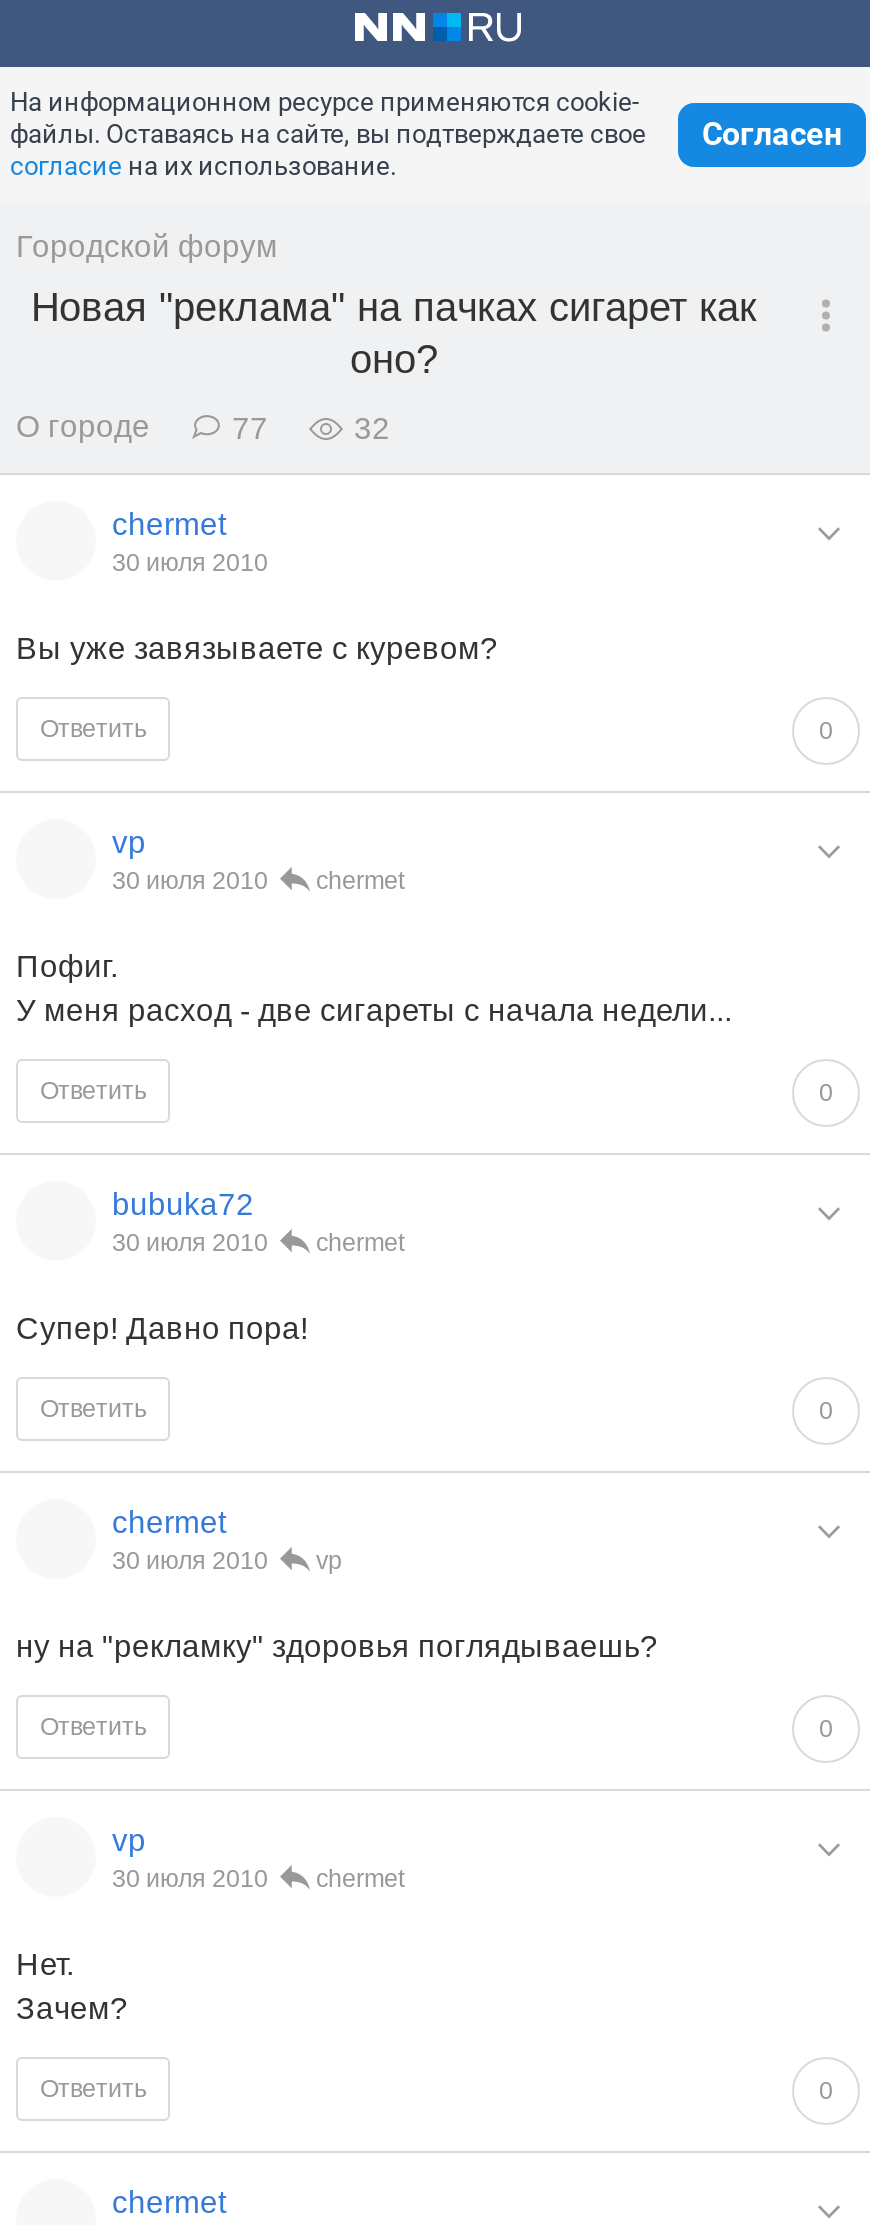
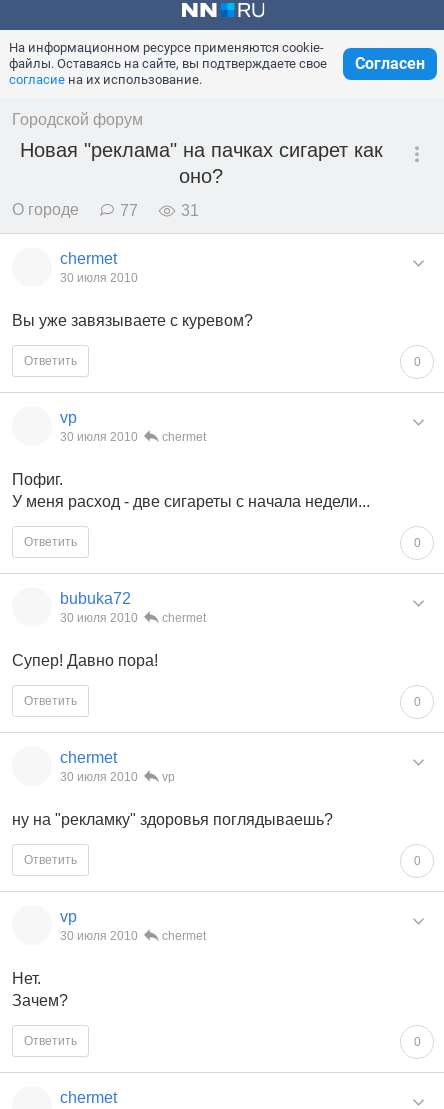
[354,411,390,445] 32 -> [181,202,199,219] 31

